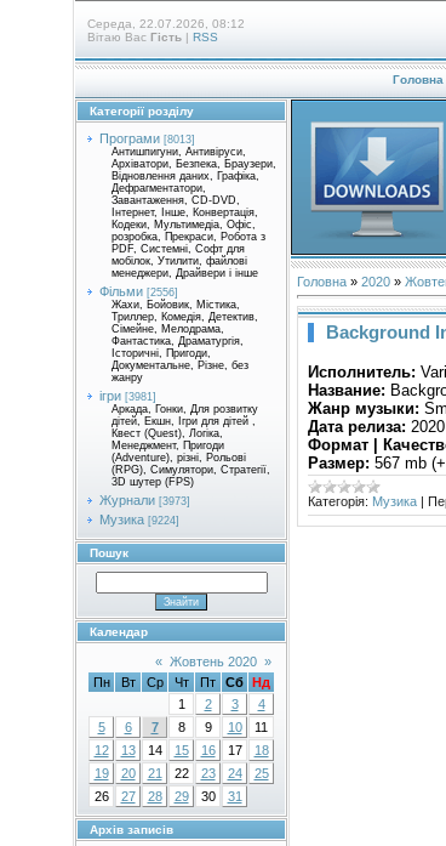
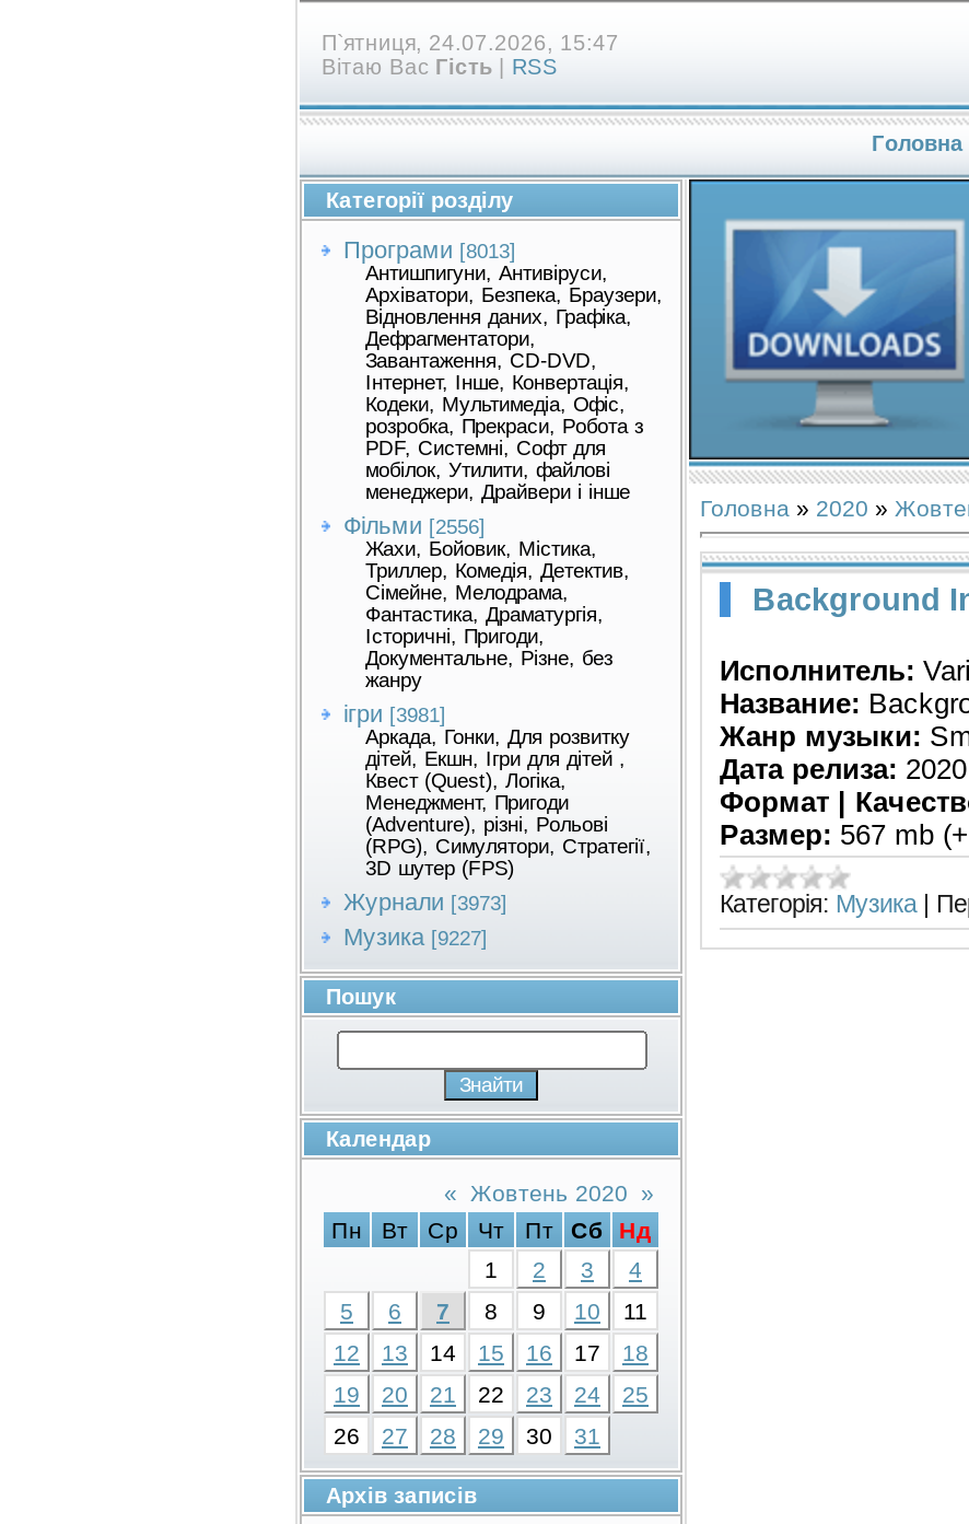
[87,17,245,30] Середа, 22.07.2026, 08:12 -> [322,31,619,55] П`ятниця, 24.07.2026, 15:47
[99,512,179,527] Музика [9224] -> [343,923,488,950] Музика [9227]

